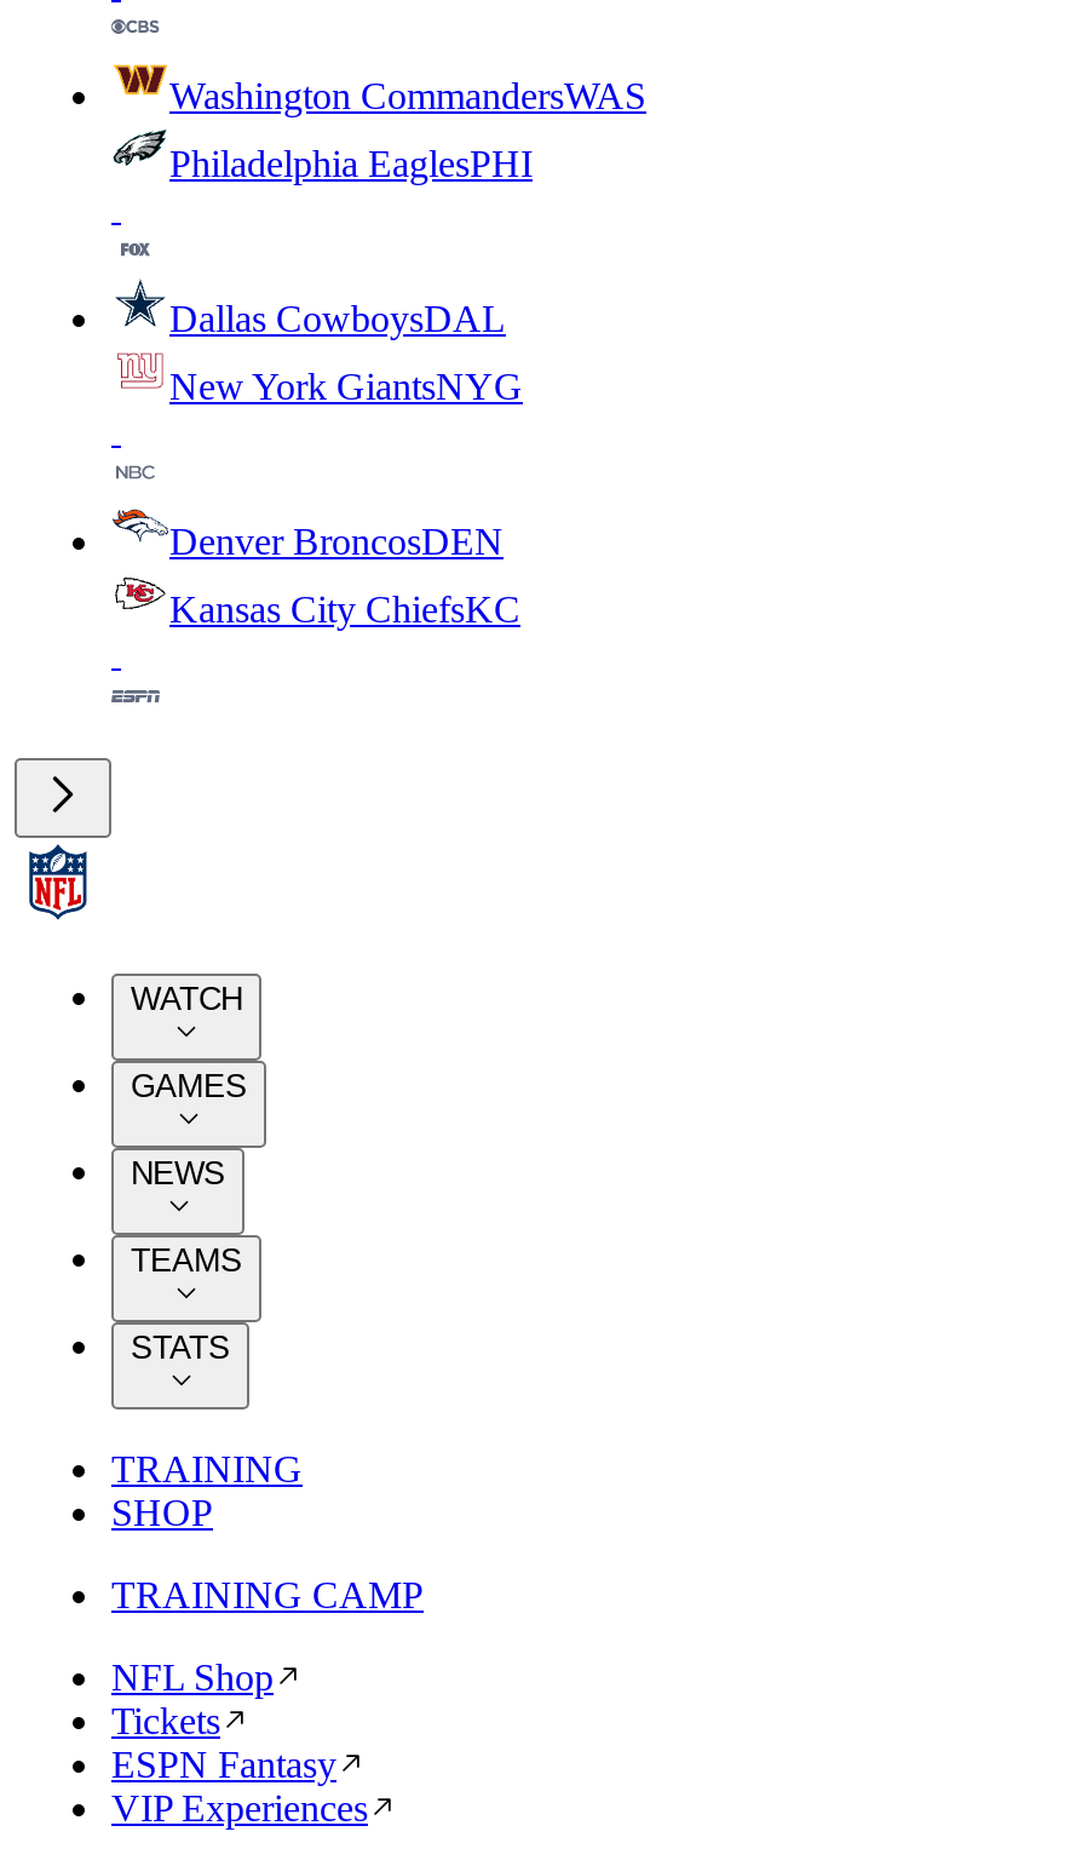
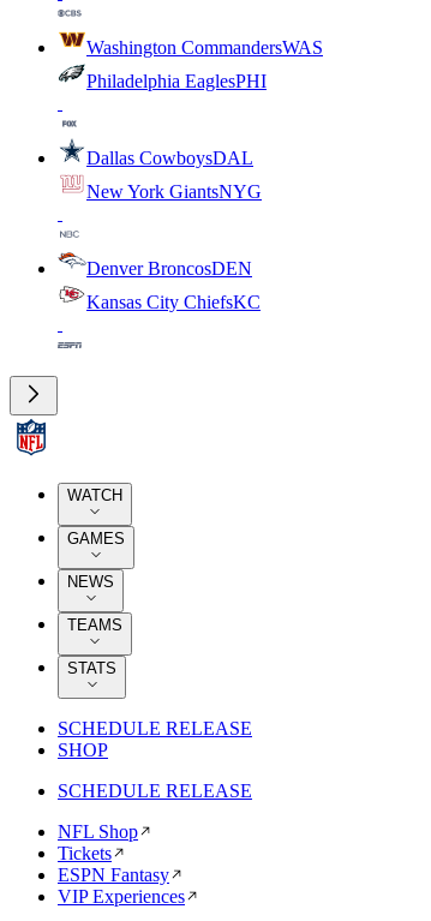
[111,1448,303,1489] TRAINING -> [58,718,252,738] SCHEDULE RELEASE
[111,1574,424,1615] TRAINING CAMP -> [58,781,252,801] SCHEDULE RELEASE

